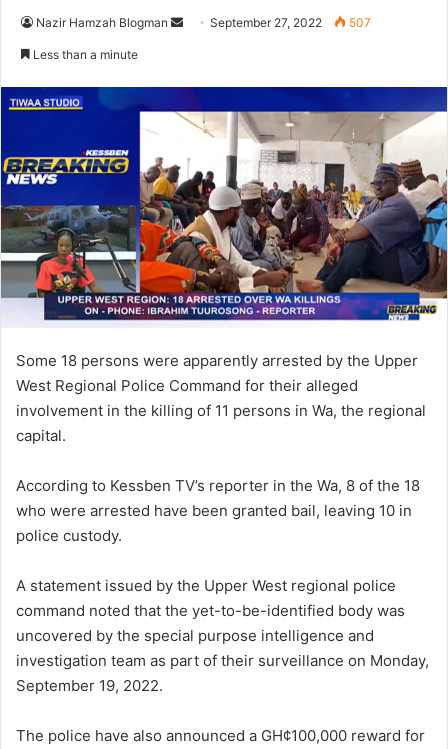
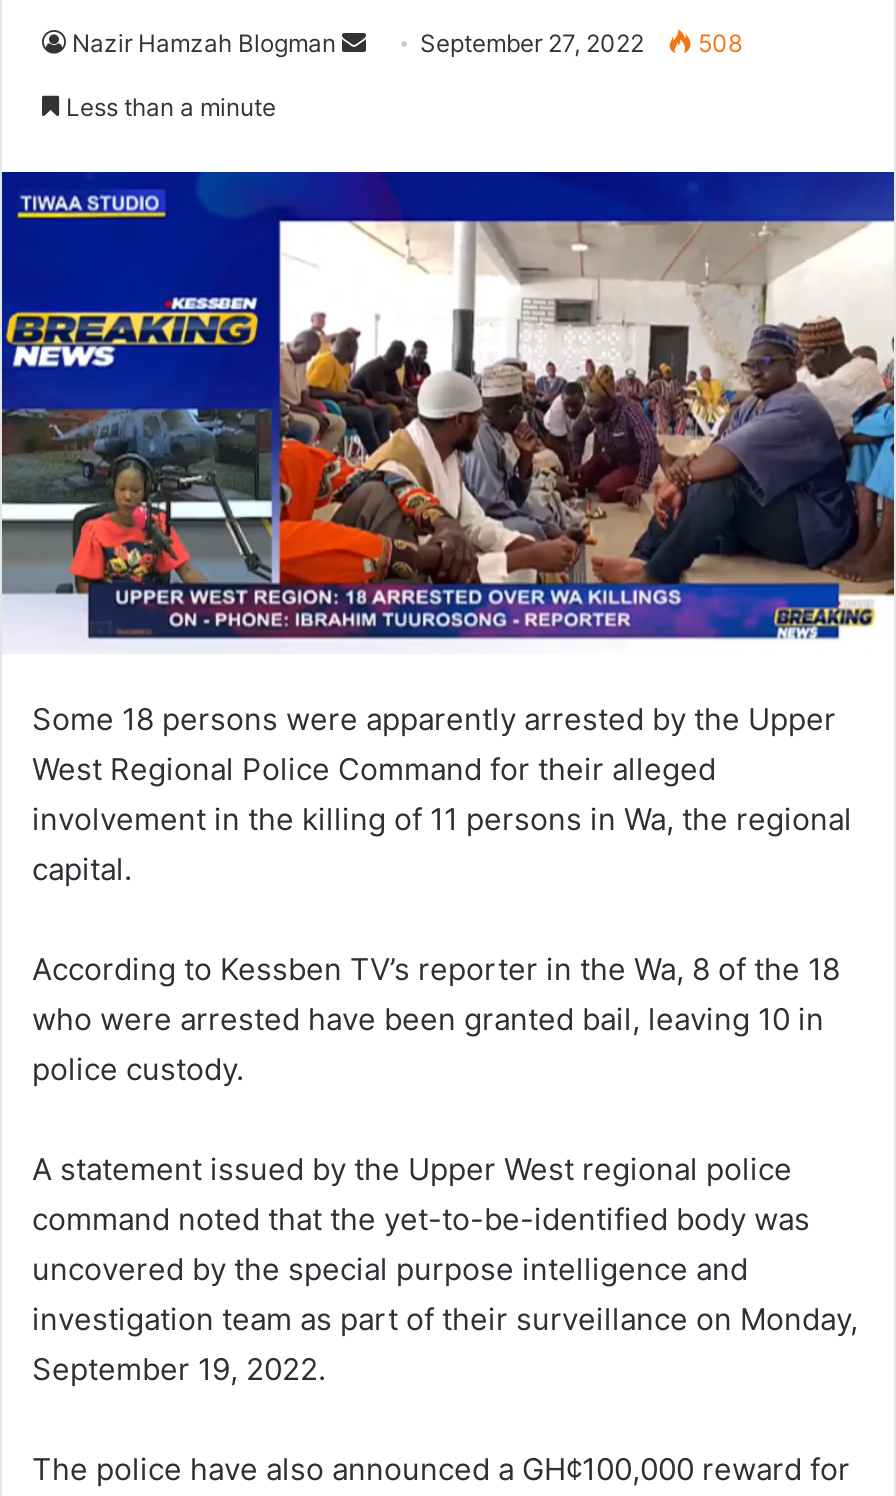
[346,15,371,30] 507 -> [692,28,742,58] 508

